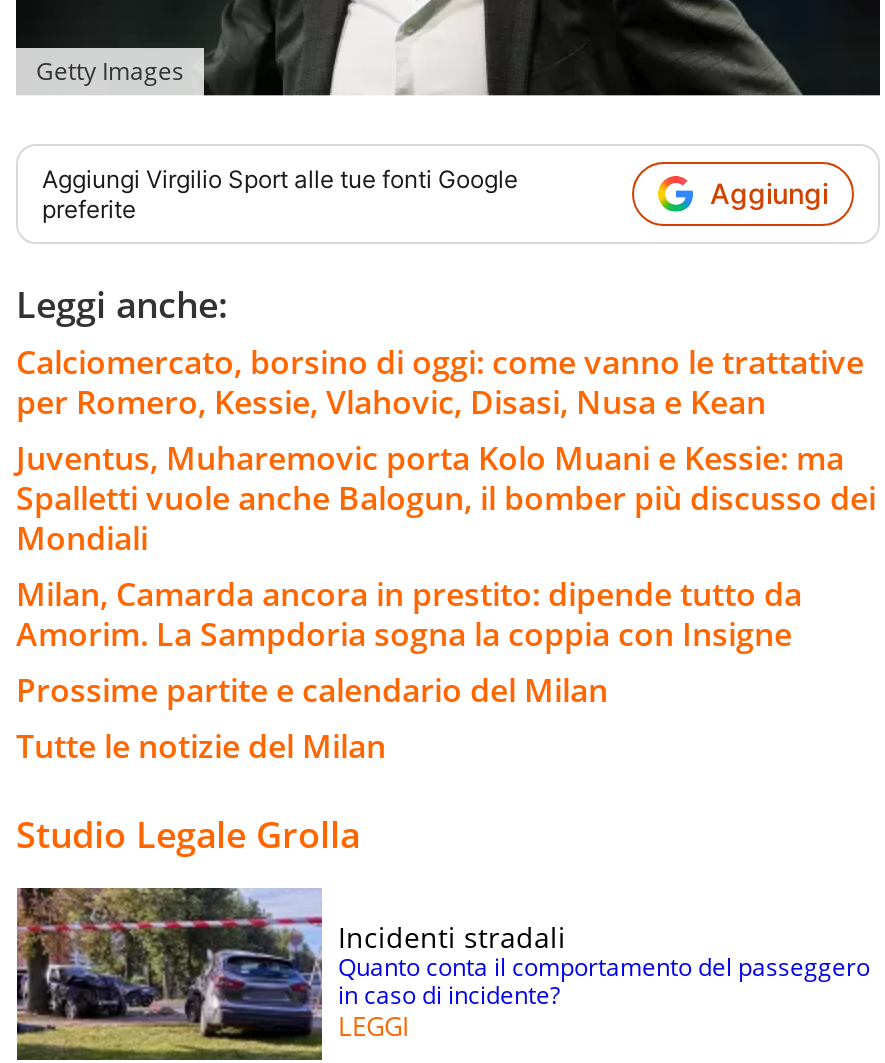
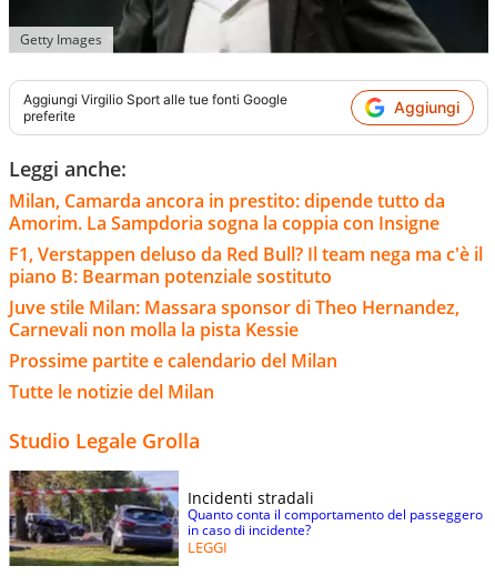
[16,340,876,560] Calciomercato, borsino di oggi: come vanno le trattative | per Romero, Kessie, Vlahovic, Disasi, Nusa e Kean | Juventus, Muharemovic porta Kolo Muani e Kessie: ma | Spalletti vuole anche Balogun, il bomber più discusso dei | Mondiali -> none
moved [16,572,802,656] -> [9,189,445,235]: Milan, Camarda ancora in prestito: dipende tutto da | Amorim. La Sampdoria sogna la coppia con Insigne
none -> [9,242,483,342] F1, Verstappen deluso da Red Bull? Il team nega ma c'è il | piano B: Bearman potenziale sostituto | Juve stile Milan: Massara sponsor di Theo Hernandez, | Carnevali non molla la pista Kessie

